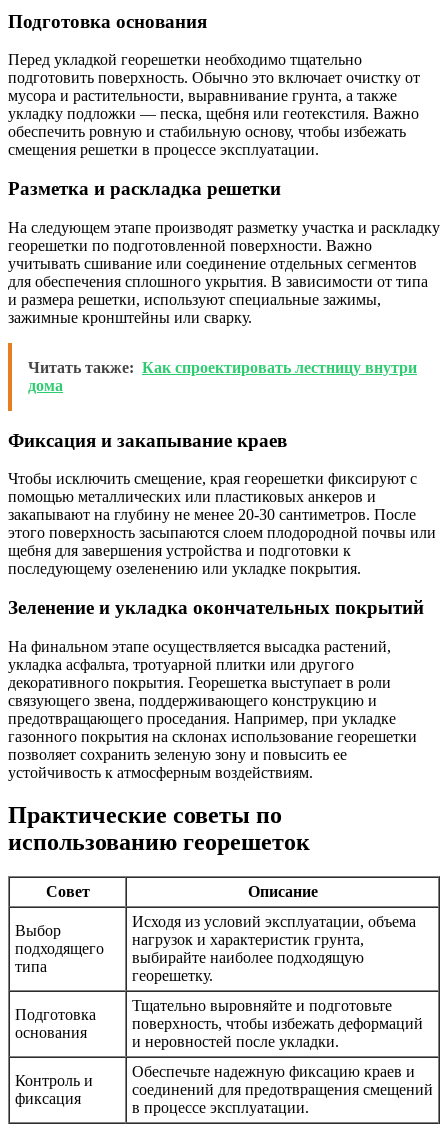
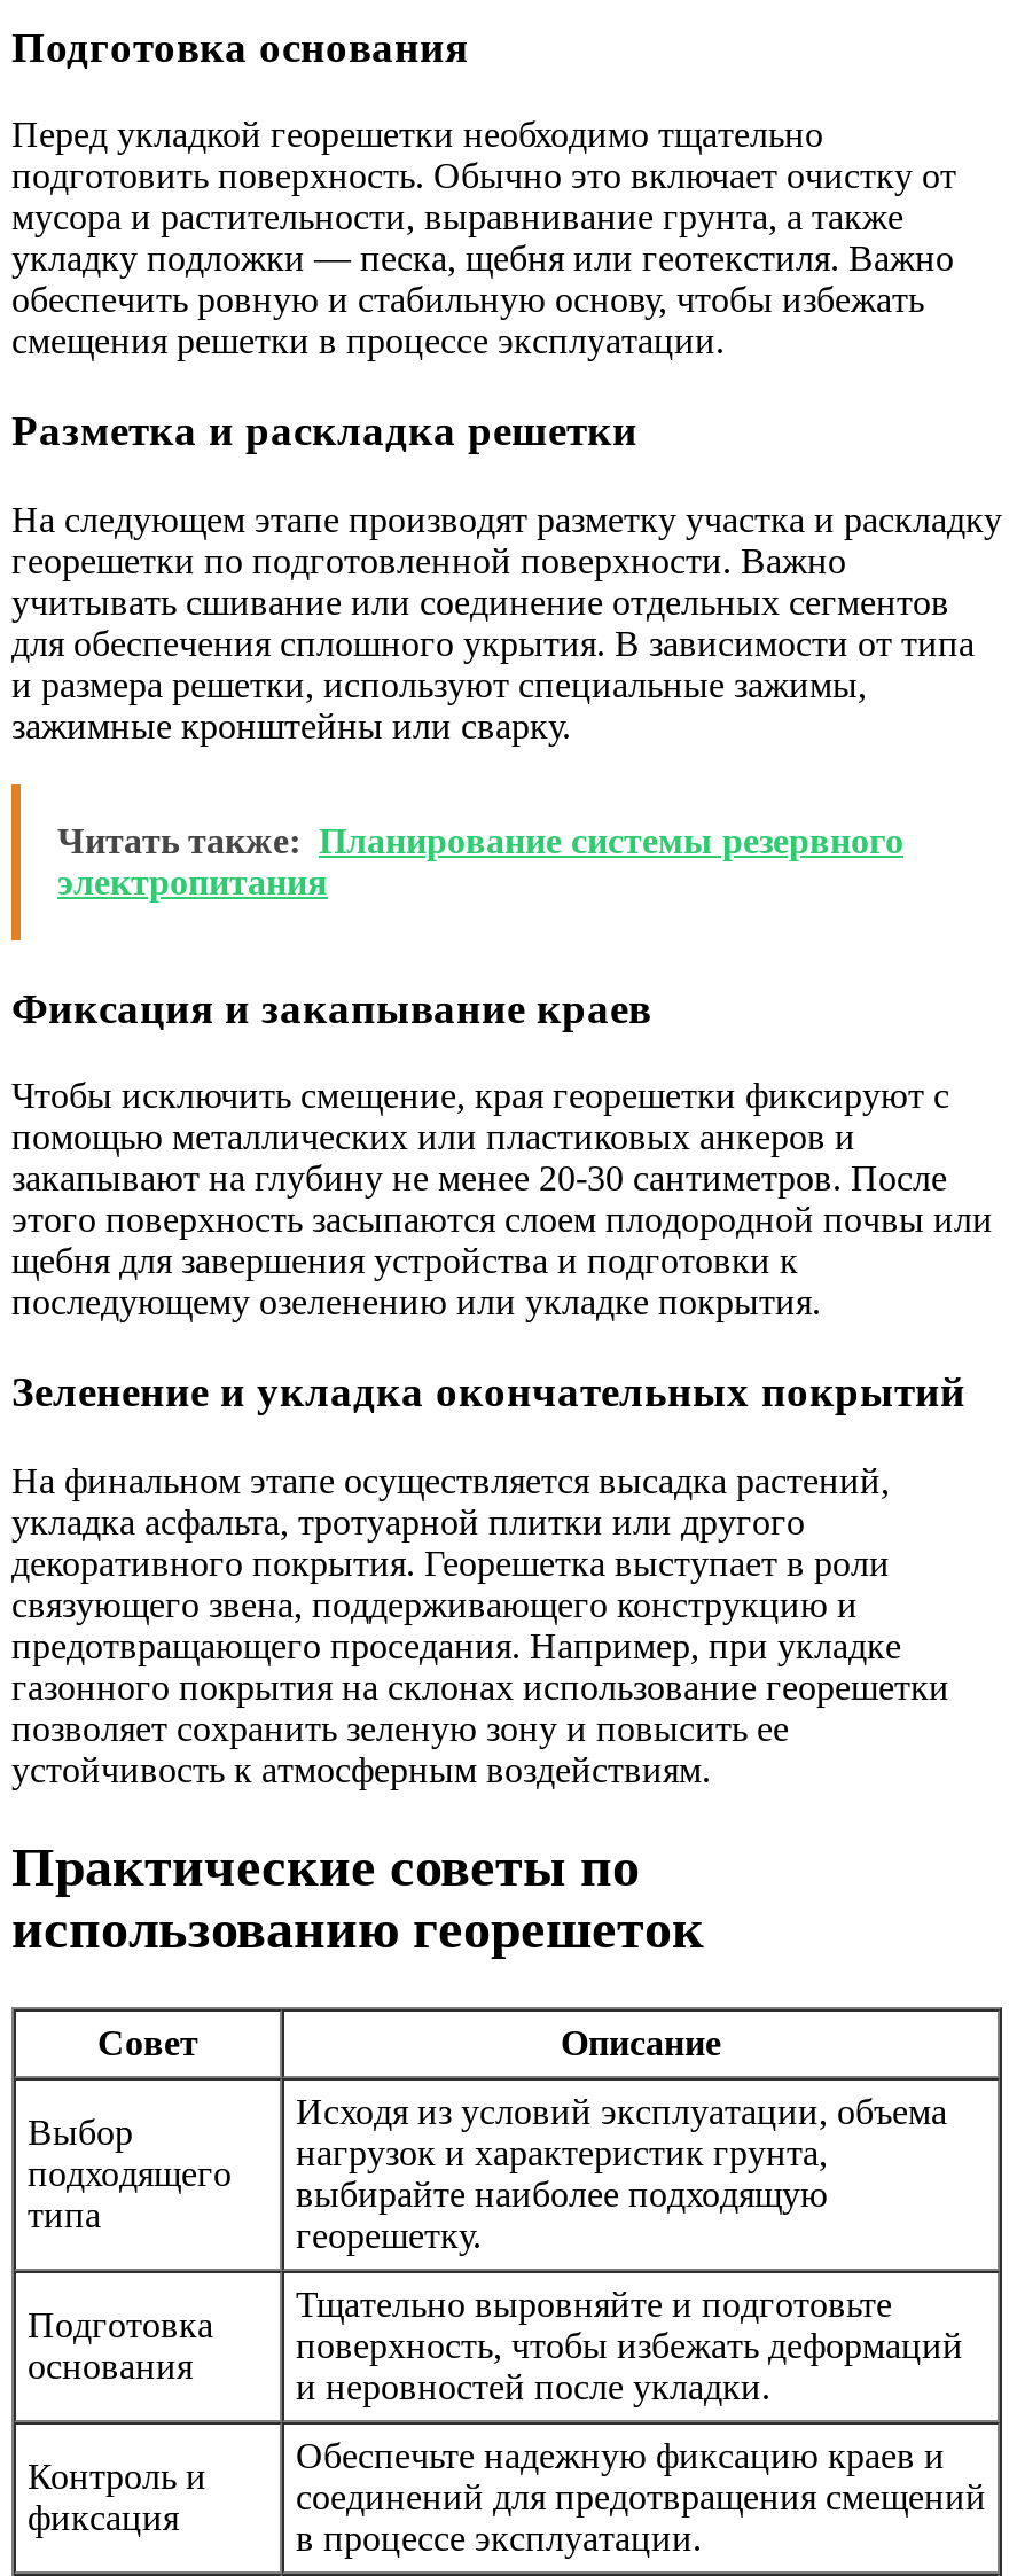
[28,359,417,394] Читать также: Как спроектировать лестницу внутри | дома -> [57,821,903,901] Читать также: Планирование системы резервного | электропитания

